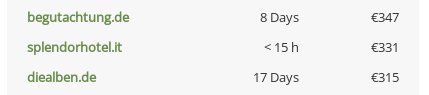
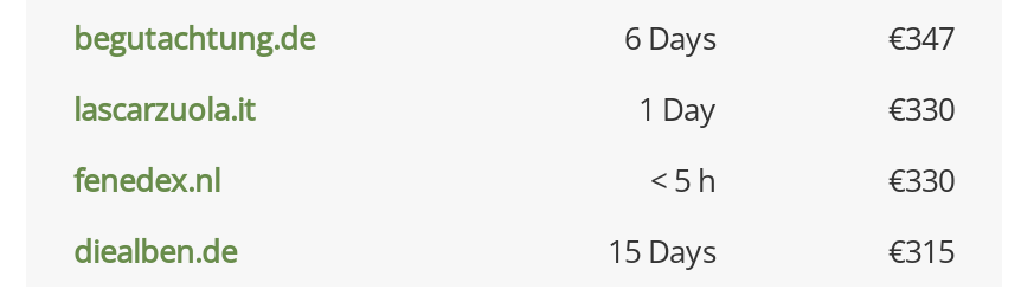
[259,8,298,26] 8 Days -> [624,17,717,59] 6 Days
[27,38,399,56] splendorhotel.it | < 15 h | €331 -> [73,88,955,201] lascarzuola.it | 1 Day | €330 | fenedex.nl | < 5 h | €330
[252,68,298,86] 17 Days -> [608,230,717,272] 15 Days

